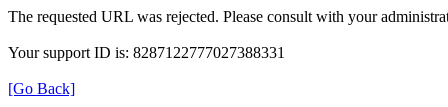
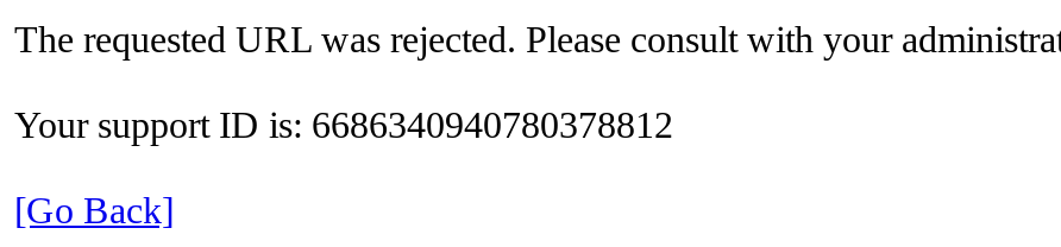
[8,44,285,61] Your support ID is: 8287122777027388331 -> [14,104,673,145] Your support ID is: 6686340940780378812

